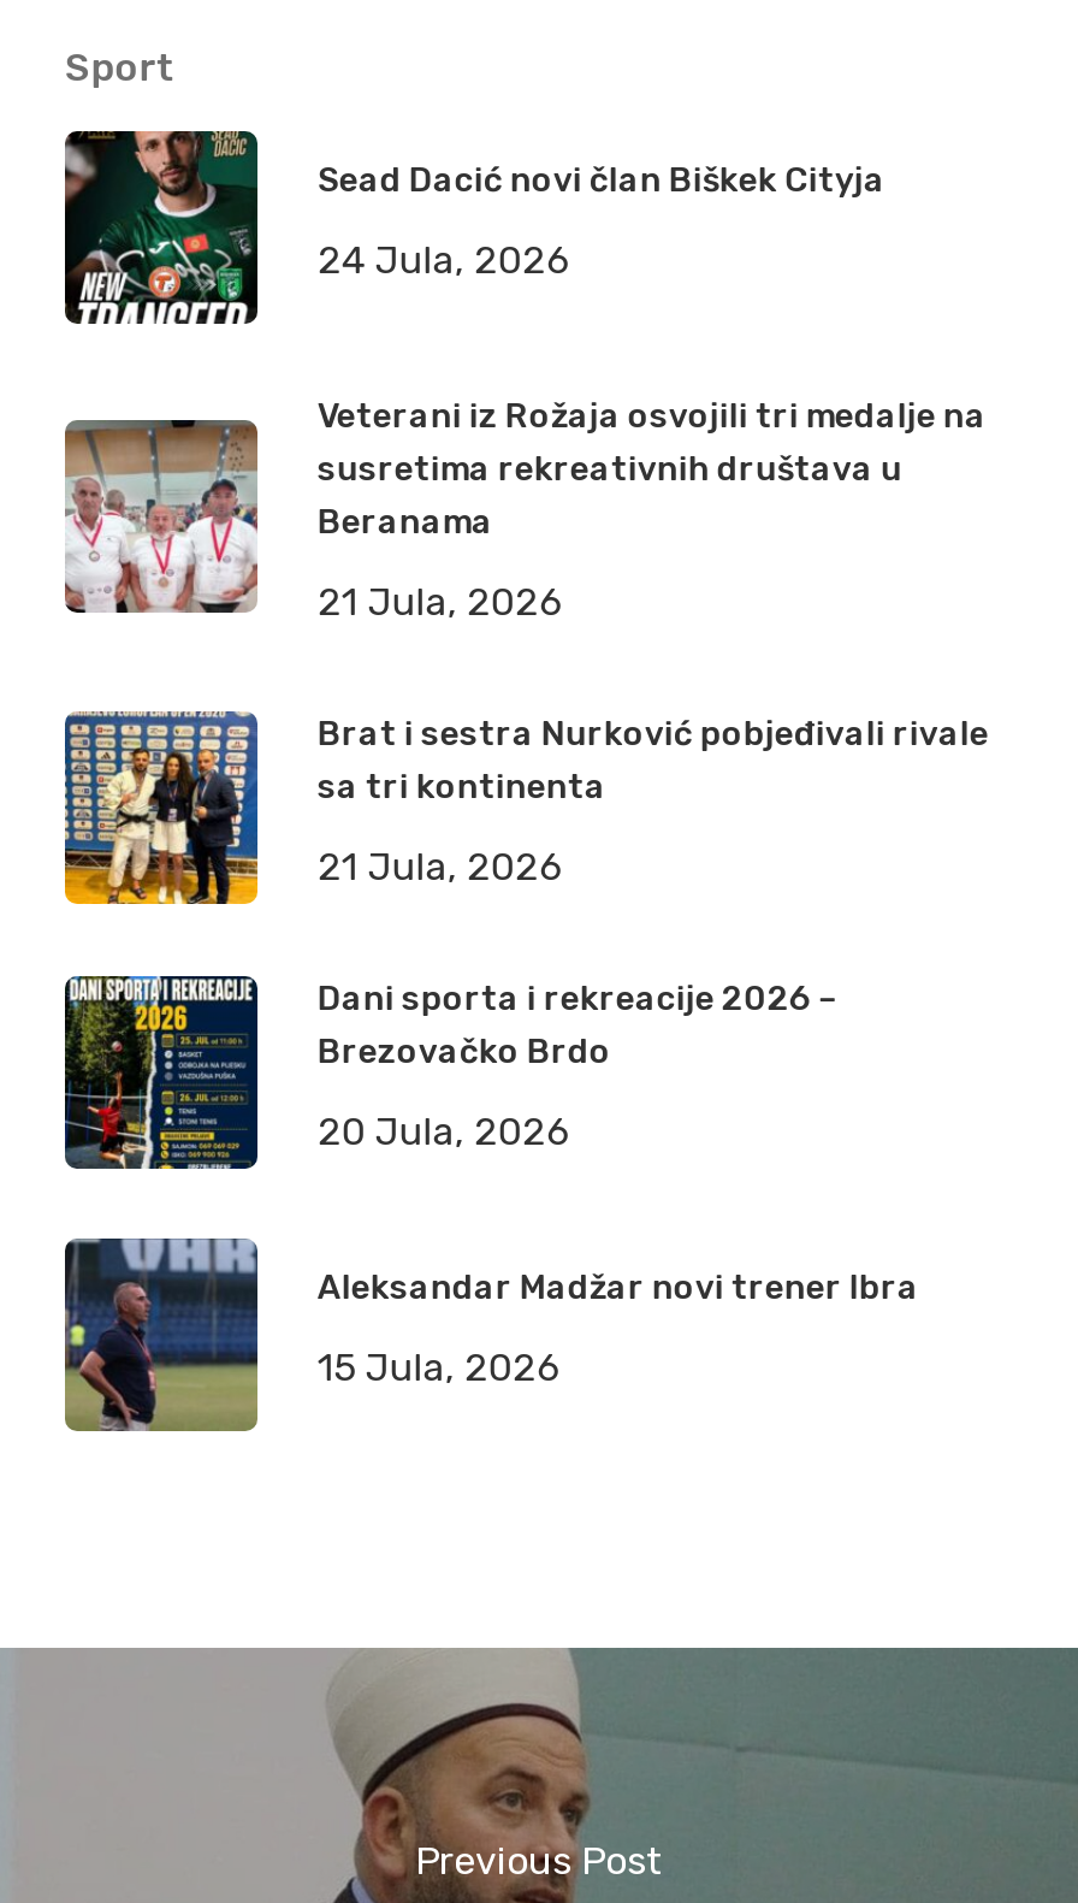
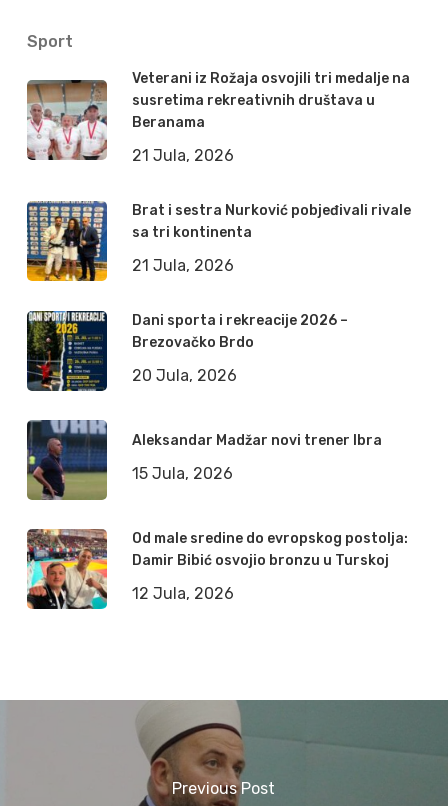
[63,129,885,326] [image] | Sead Dacić novi član Biškek Cityja | 24 Jula, 2026 -> none
moved [60,397,989,1391] -> [25,70,411,483]: [image] | Veterani iz Rožaja osvojili tri medalje na | susretima rekreativnih društava u | ... | Aleksandar Madžar novi trener Ibra | 15 Jula, 2026
none -> [26,528,408,610] [image] | Od male sredine do evropskog postolja: | Damir Bibić osvojio bronzu u Turskoj | 12 Jula, 2026

